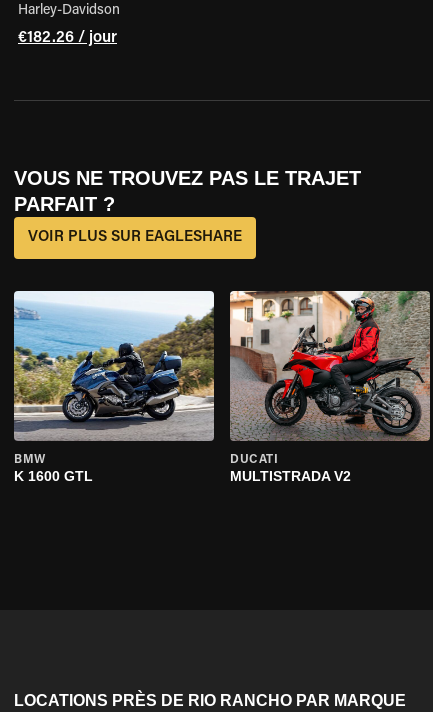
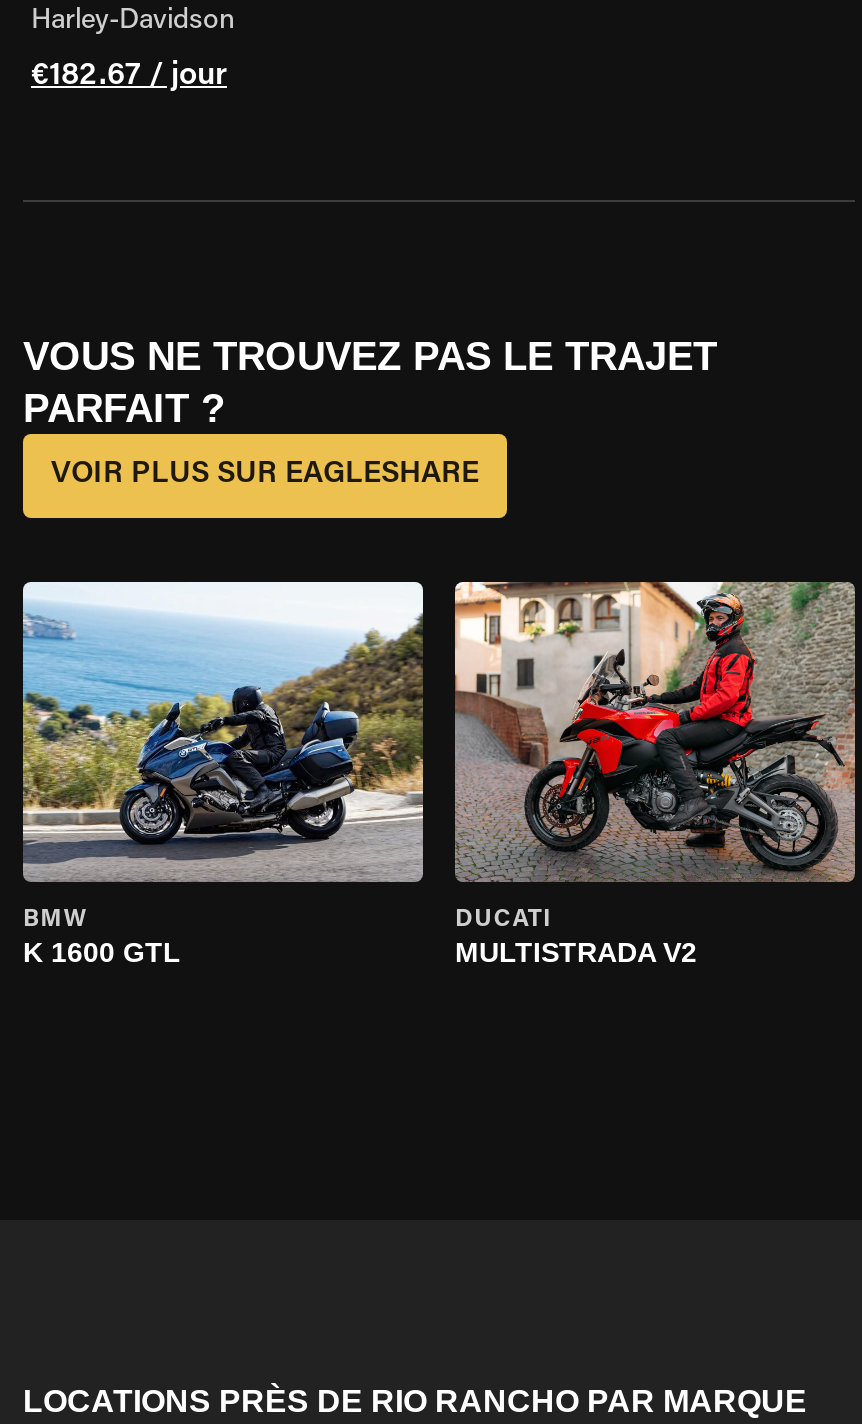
[18,30,117,46] €182.26 / jour -> [31,60,227,92] €182.67 / jour

